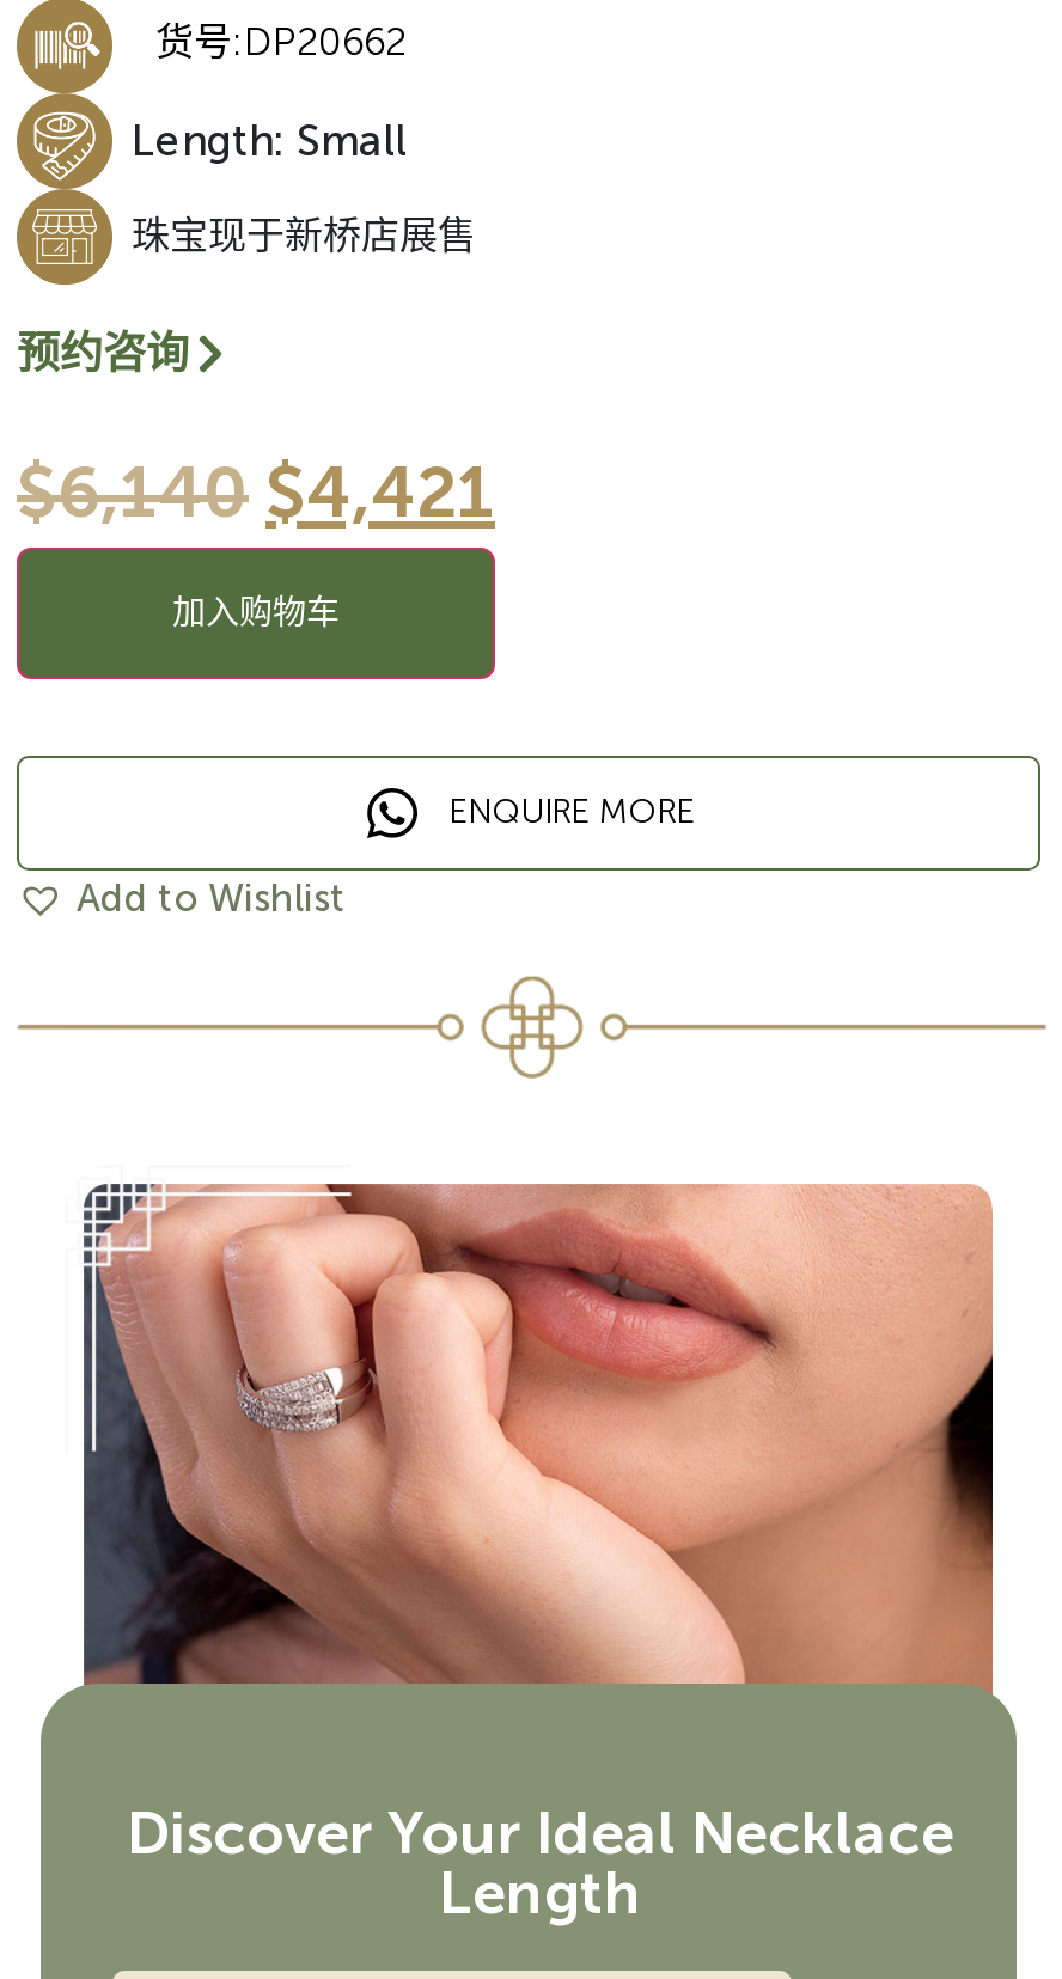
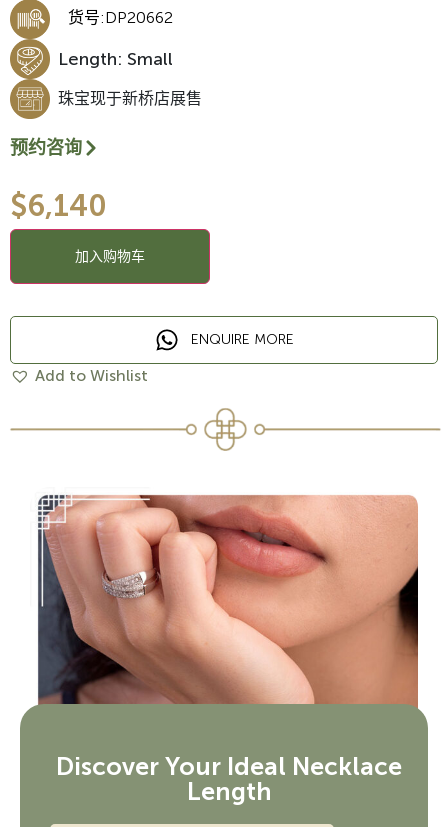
[17,450,495,536] $6,140 $4,421 -> [10,188,107,224] $6,140

